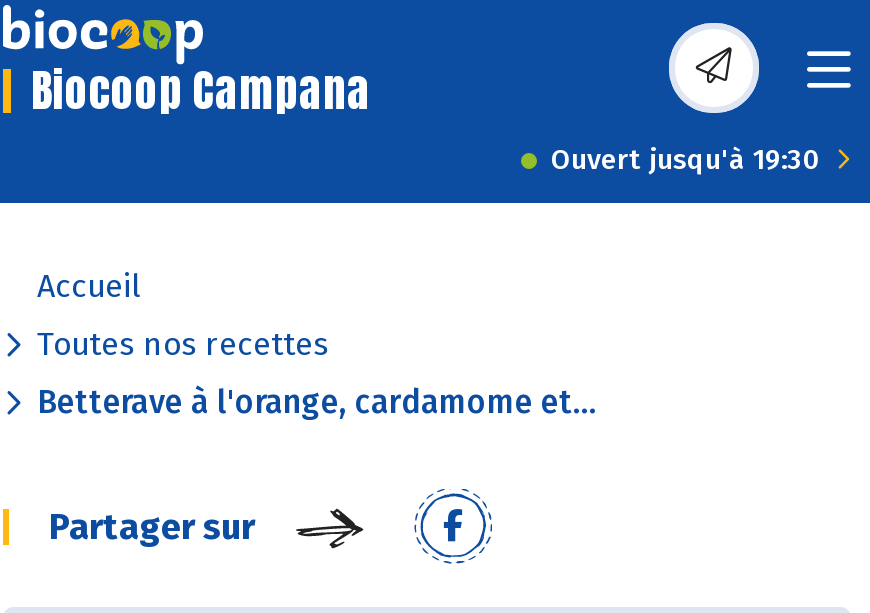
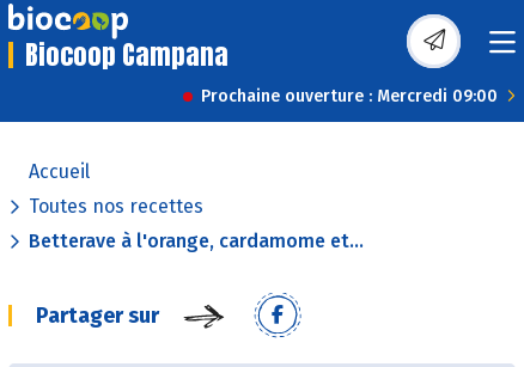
[551,143,821,177] Ouvert jusqu'à 19:30 -> [201,86,498,106] Prochaine ouverture : Mercredi 09:00

